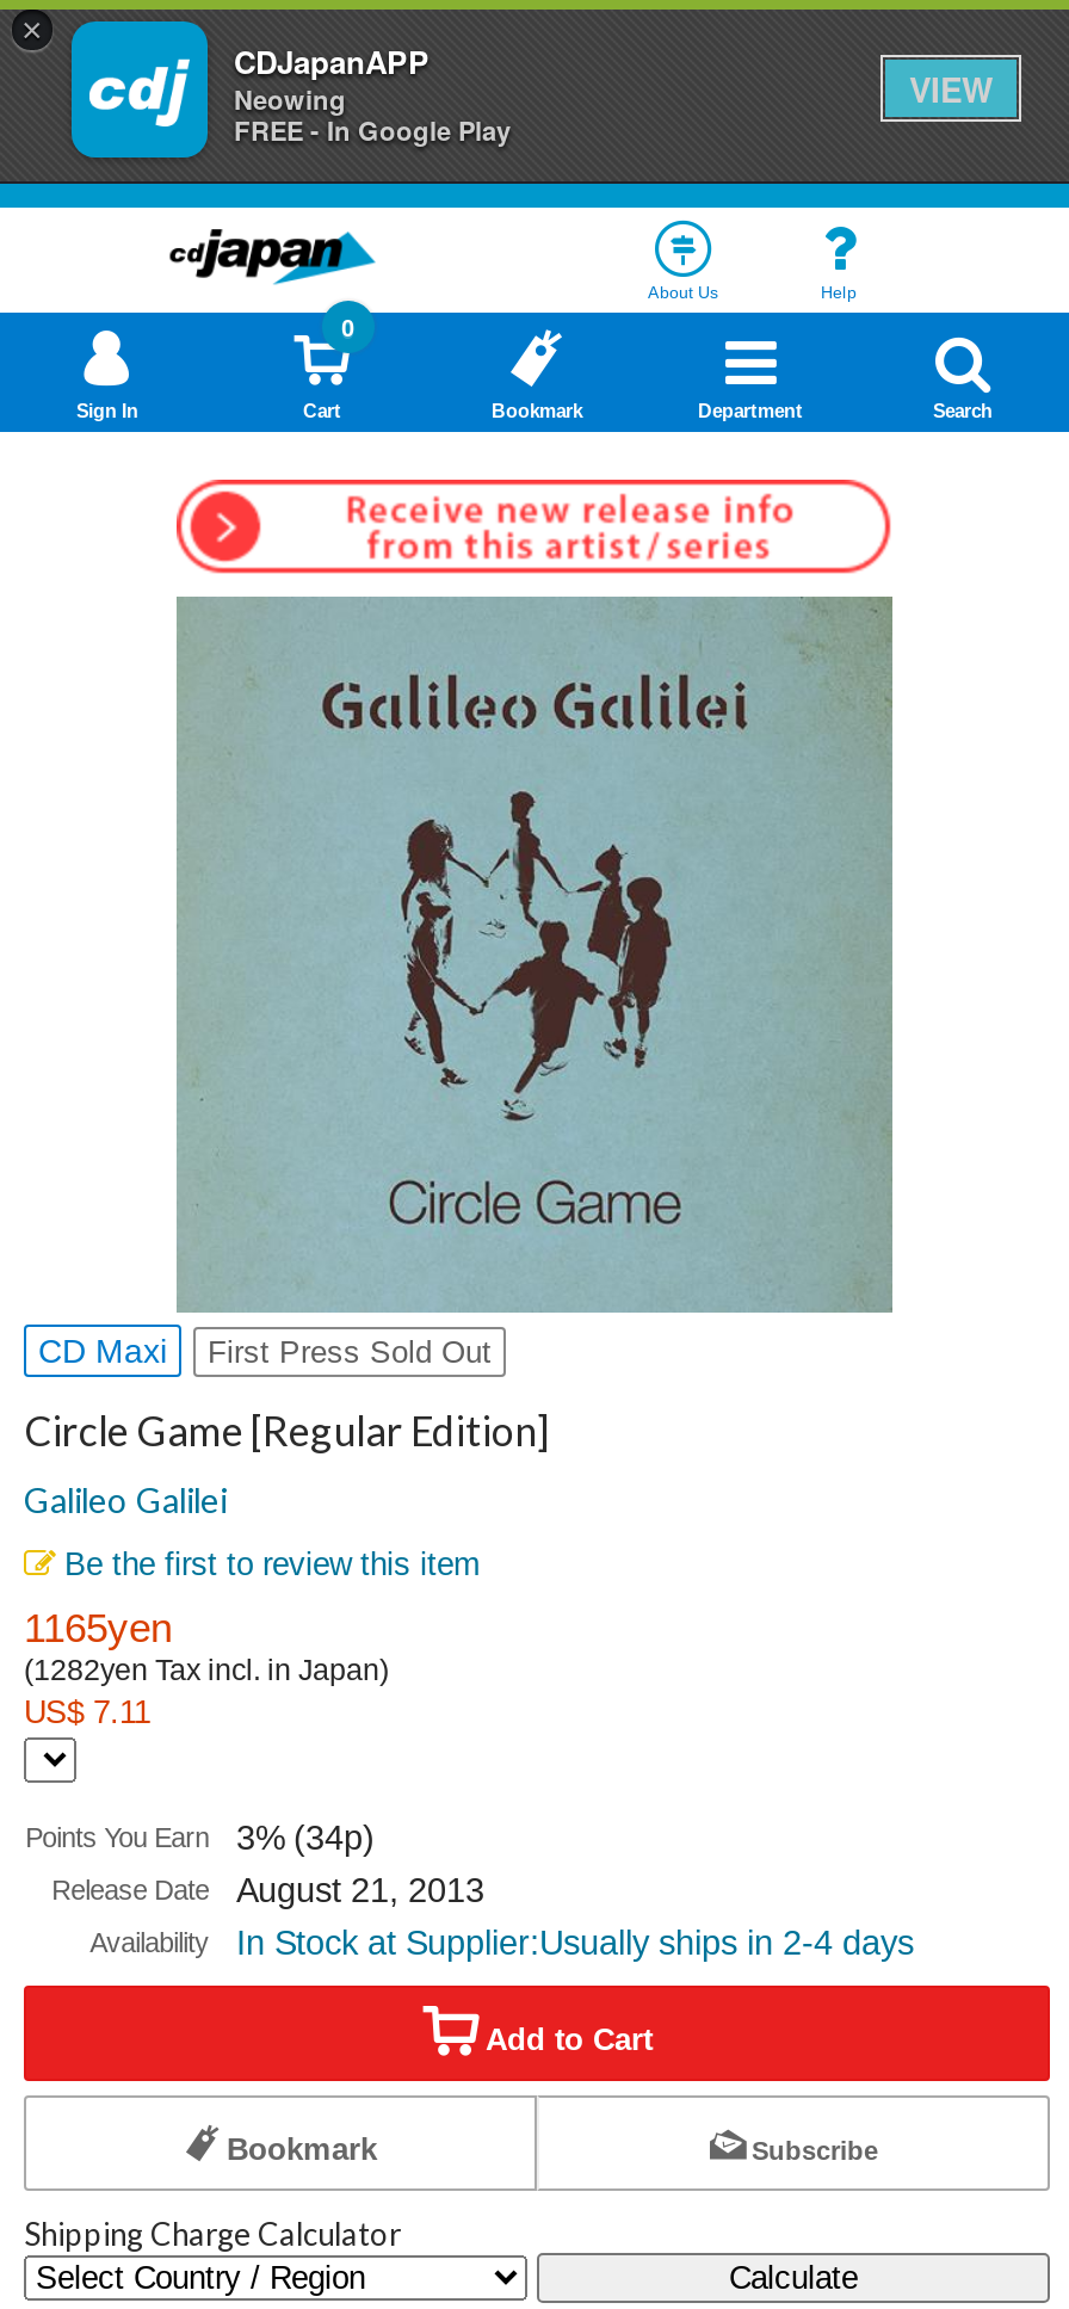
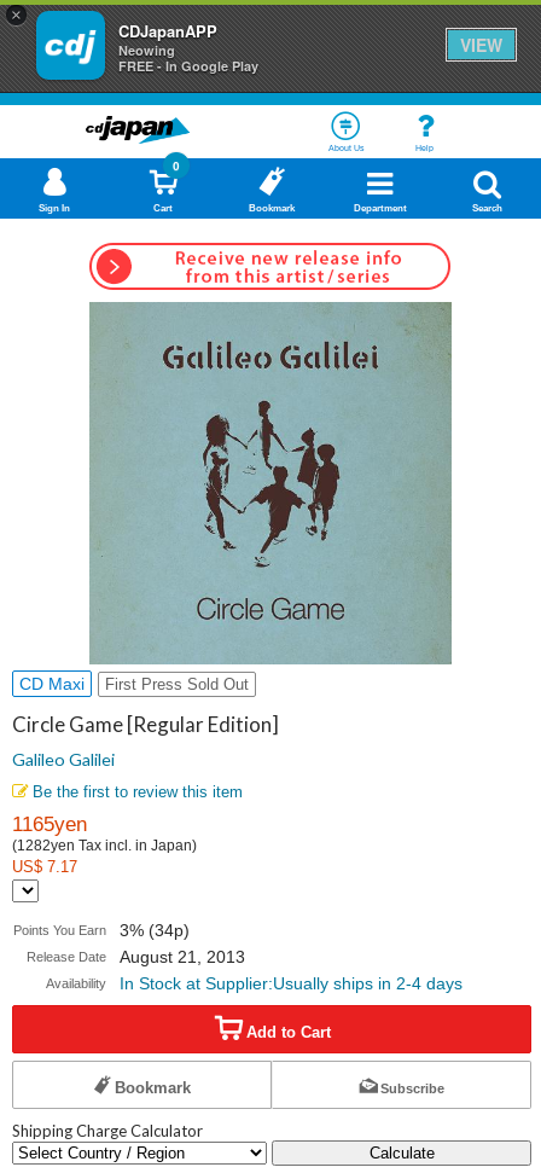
[24,1693,150,1729] US$ 7.11 -> [12,857,77,875] US$ 7.17

